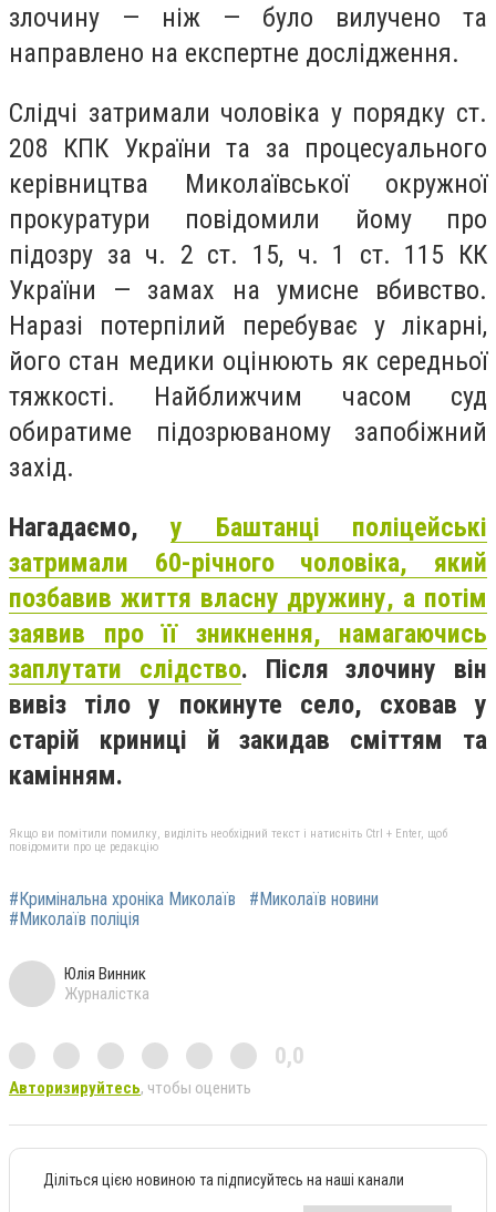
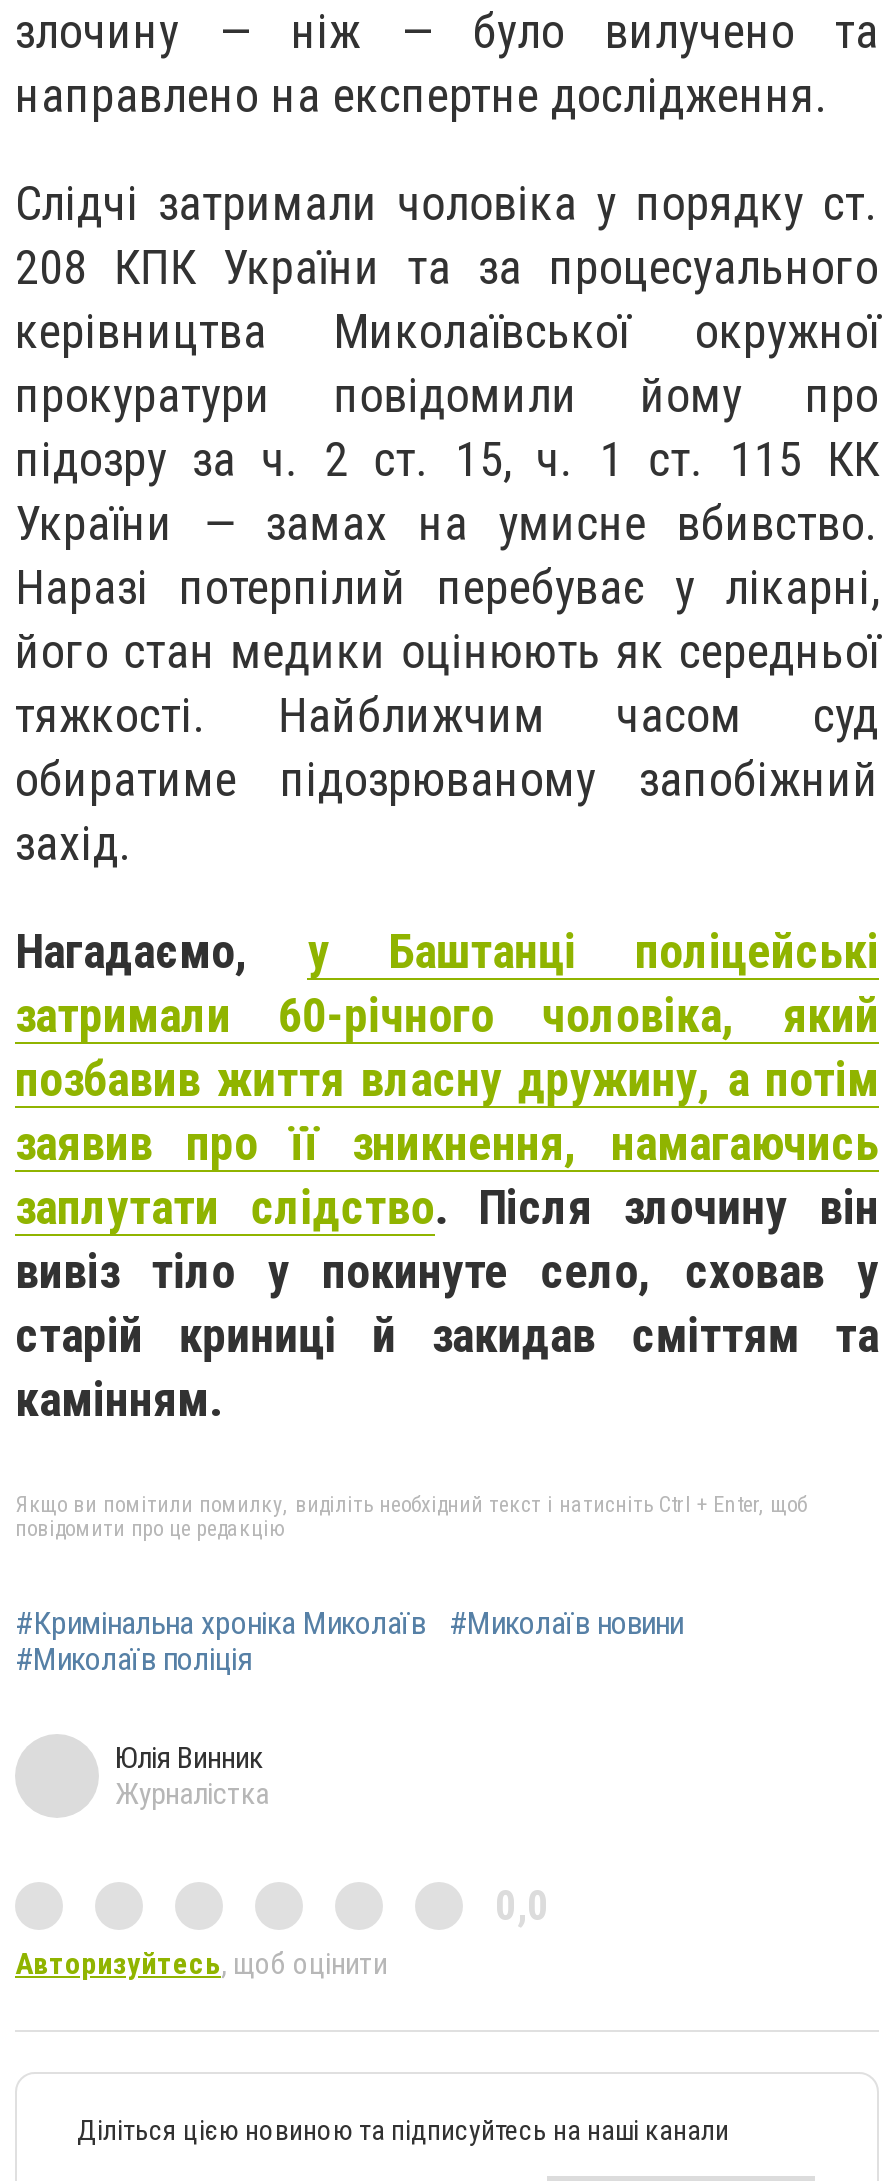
[9,1078,251,1098] Авторизируйтесь, чтобы оценить -> [15,1946,387,1982] Авторизуйтесь, щоб оцінити

